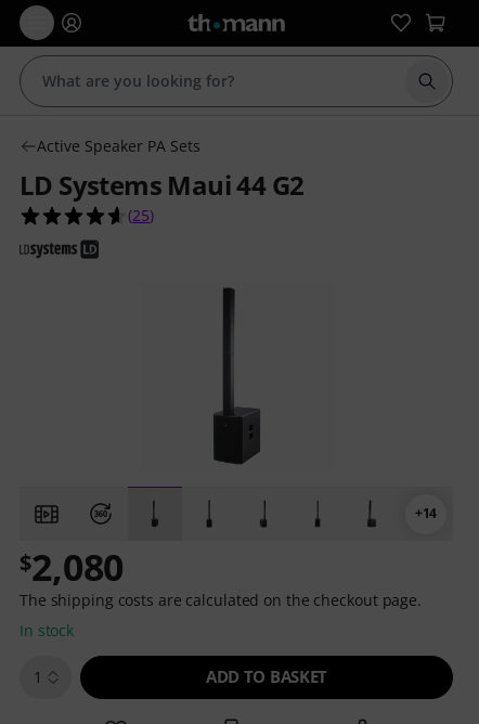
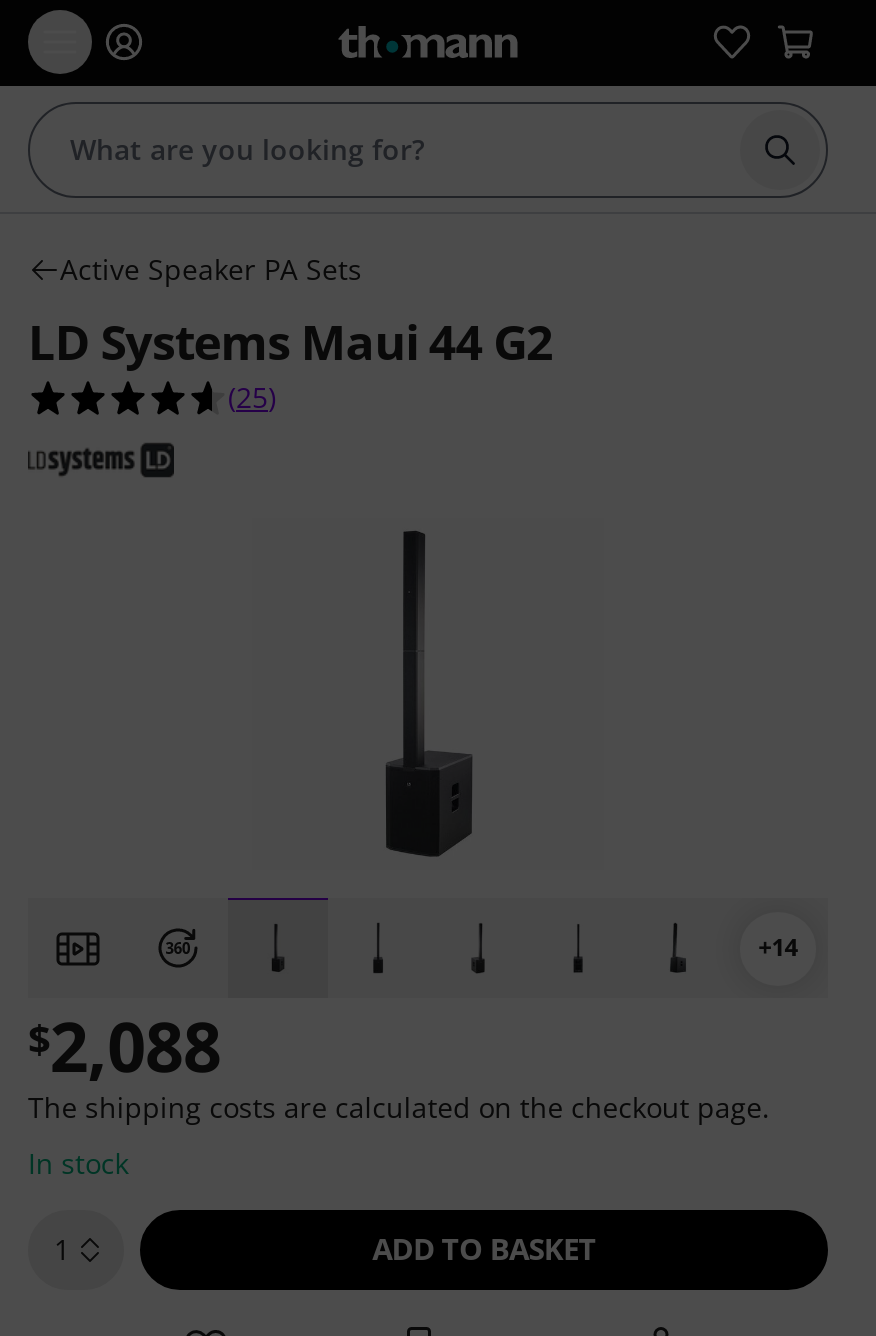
[20,542,124,592] $2,080 -> [28,1000,221,1092] $2,088

